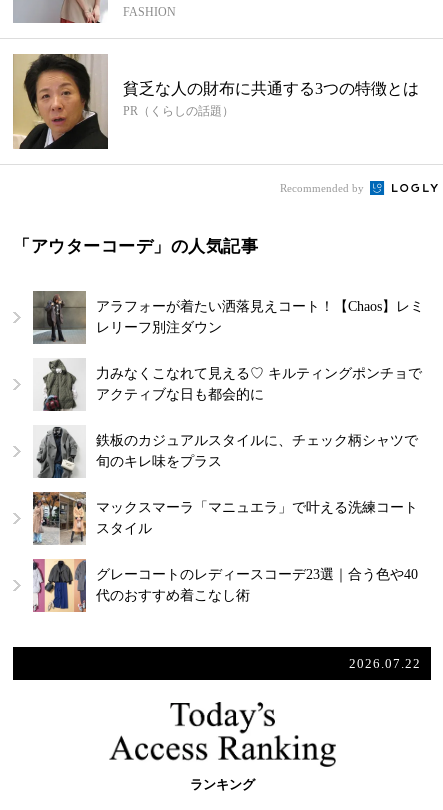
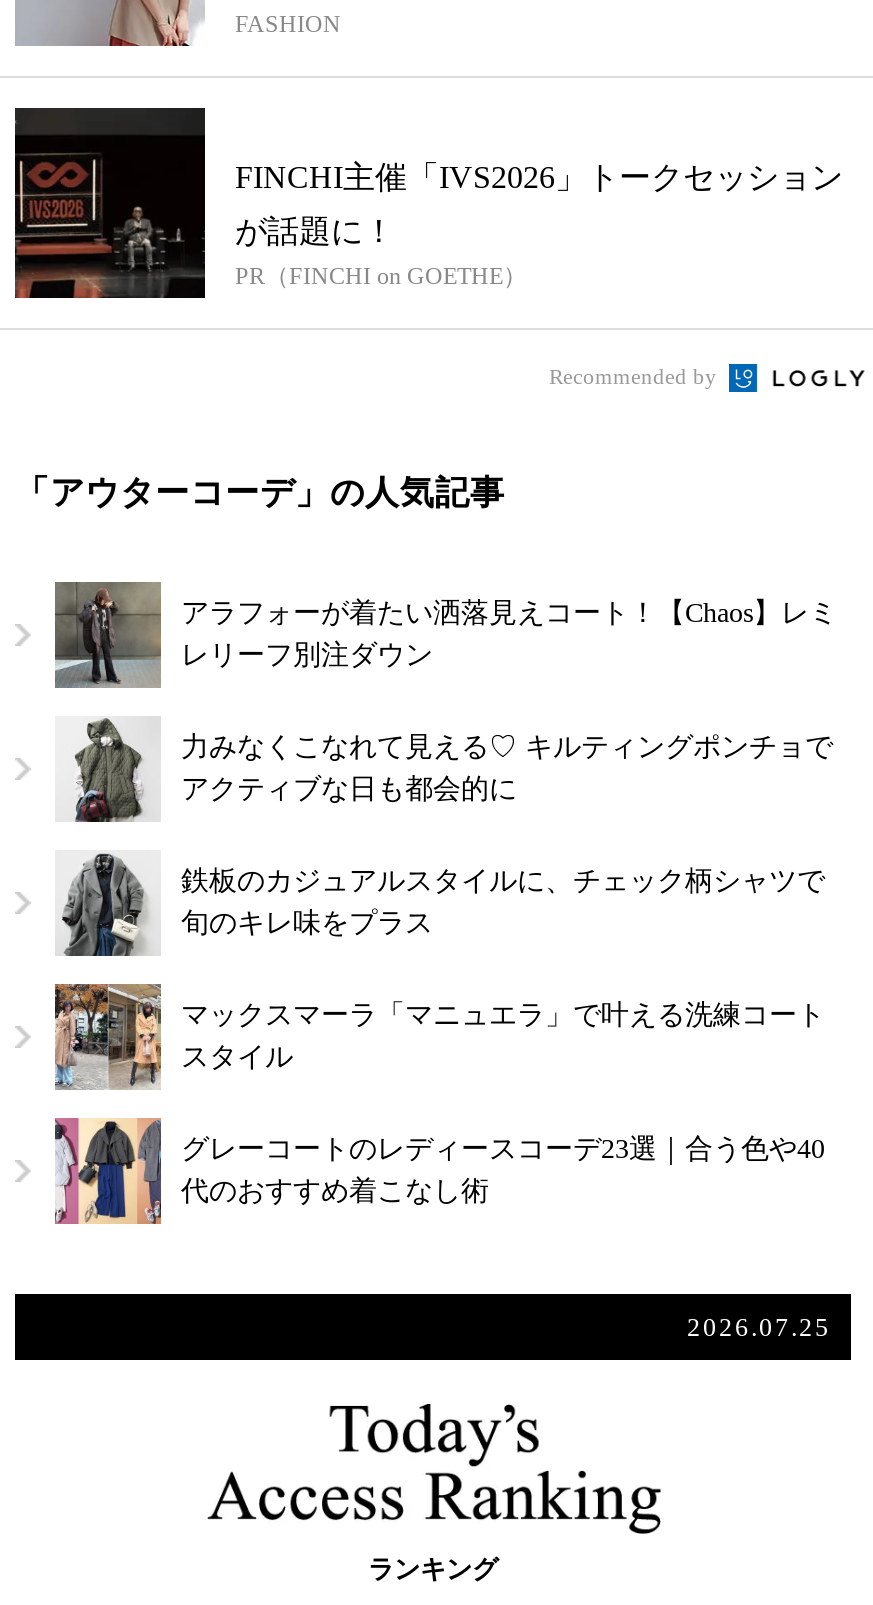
[13,53,419,150] [image] | 貧乏な人の財布に共通する3つの特徴とは | PR（くらしの話題） -> [13,106,843,300] [image] | FINCHI主催「IVS2026」トークセッション | が話題に！ | PR（FINCHI on GOETHE）
[349,656,421,671] 2026.07.22 -> [687,1312,831,1342] 2026.07.25

